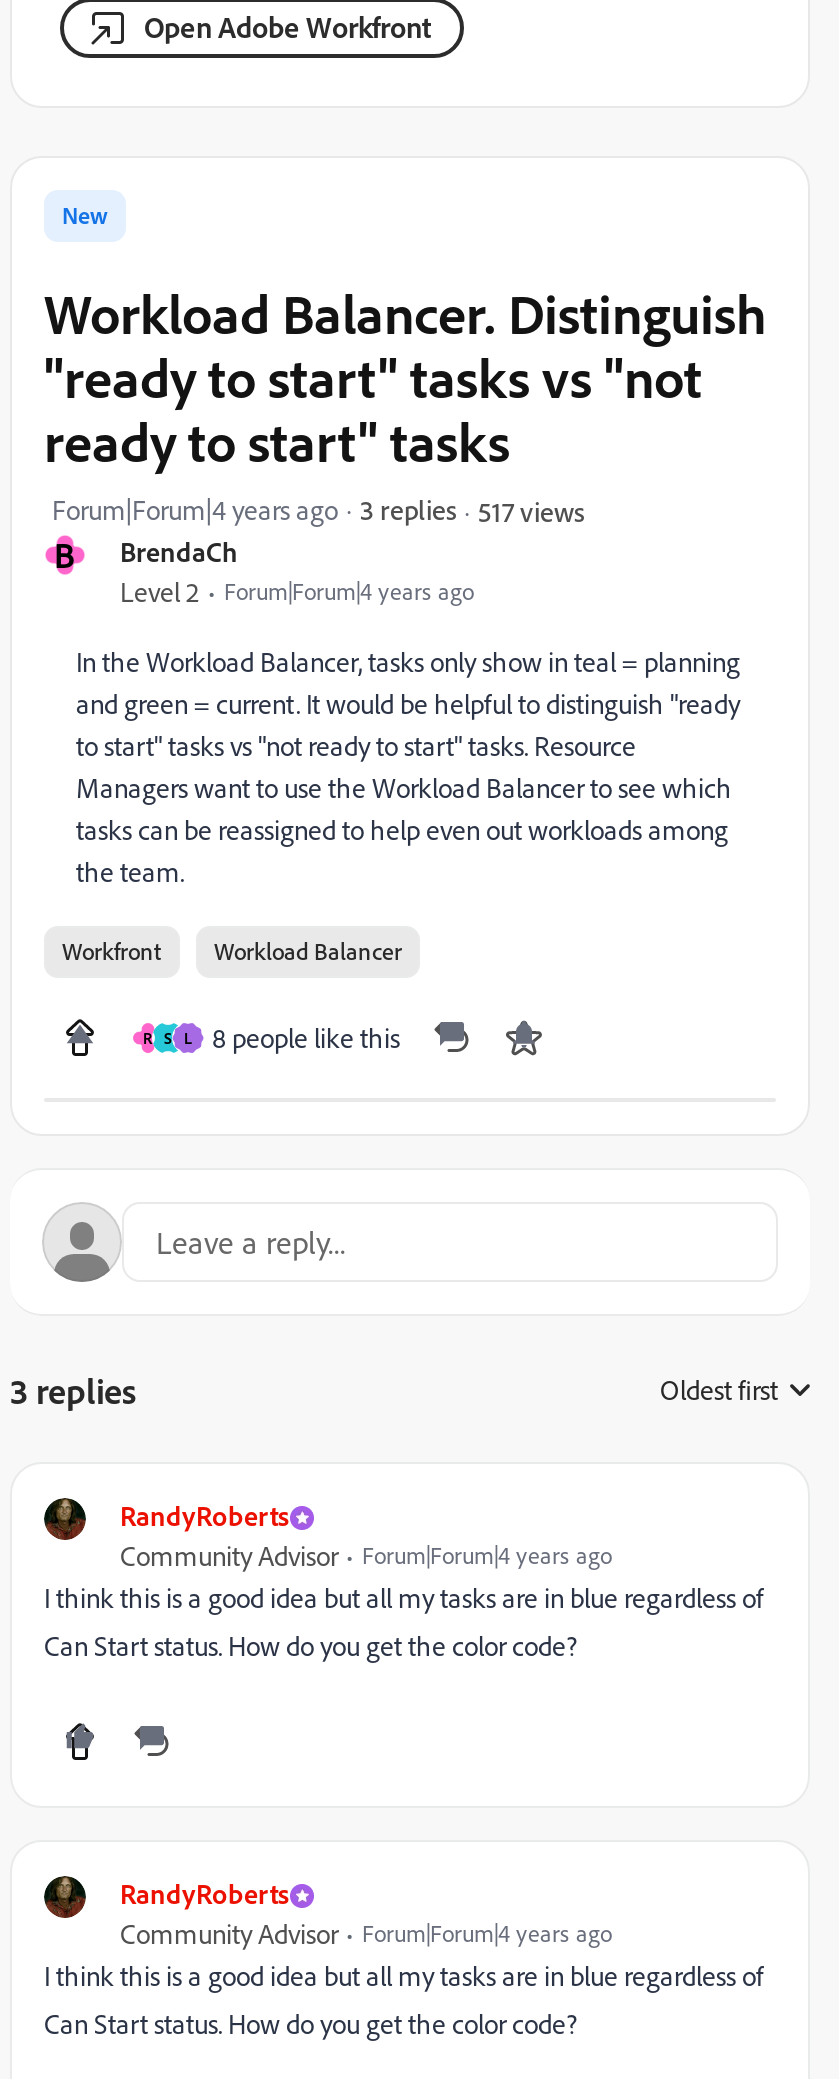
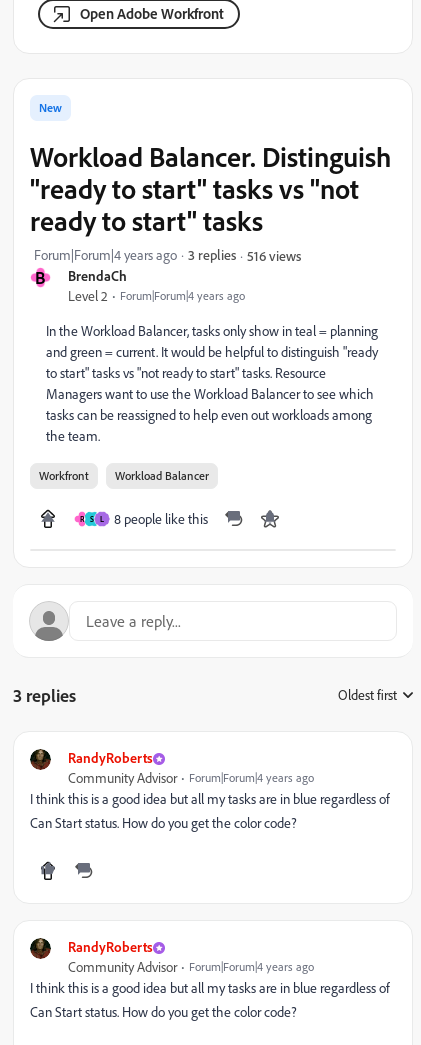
[478,493,584,527] 517 views -> [247,246,301,263] 516 views

